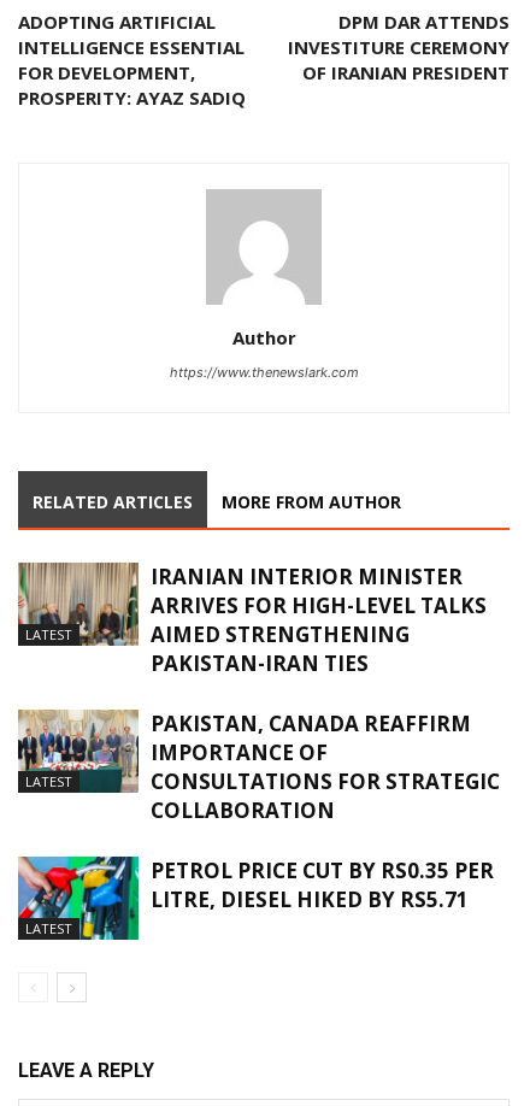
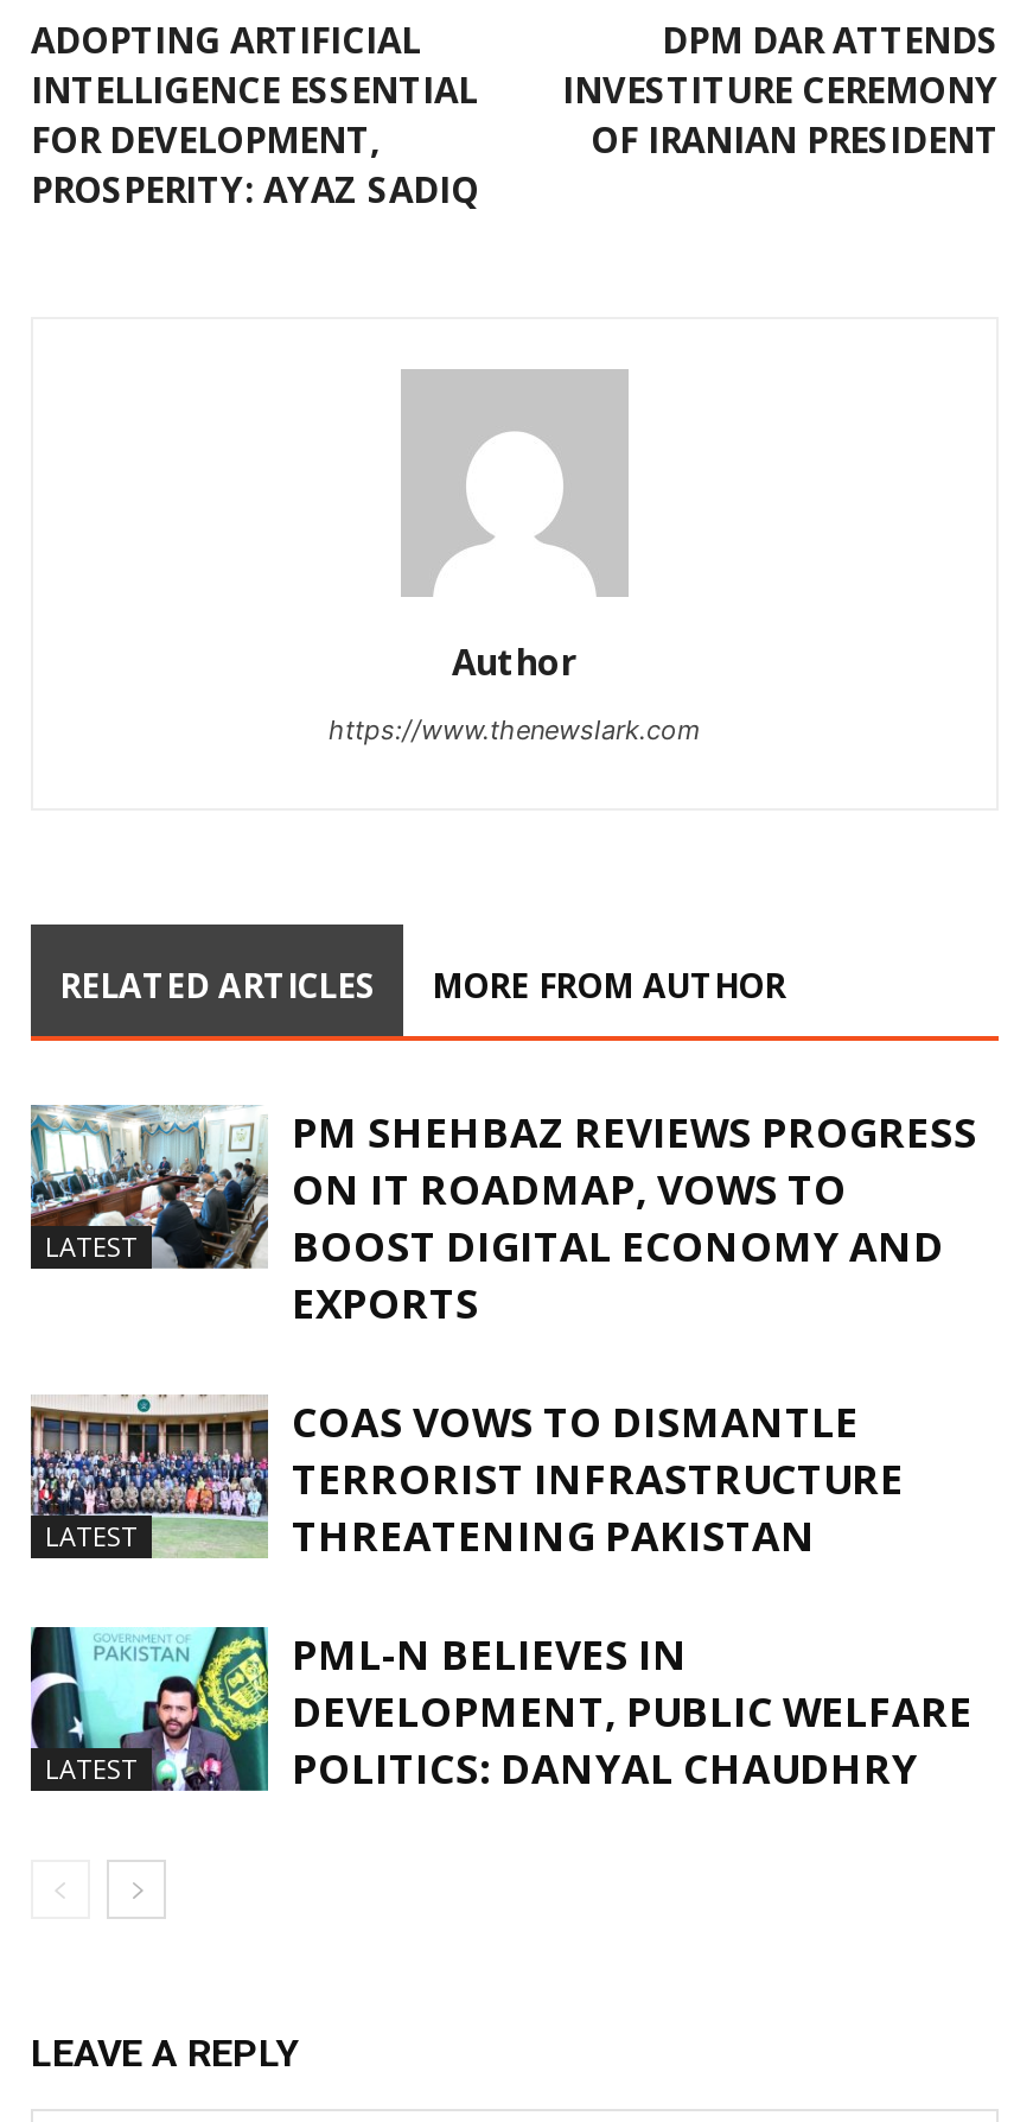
[17,561,487,677] [image] | IRANIAN INTERIOR MINISTER | ARRIVES FOR HIGH-LEVEL TALKS | AIMED STRENGTHENING | PAKISTAN-IRAN TIES -> [28,1103,977,1330] [image] | PM SHEHBAZ REVIEWS PROGRESS | ON IT ROADMAP, VOWS TO | BOOST DIGITAL ECONOMY AND | EXPORTS
[18,710,500,824] [image] | PAKISTAN, CANADA REAFFIRM | IMPORTANCE OF | CONSULTATIONS FOR STRATEGIC | COLLABORATION -> [28,1394,904,1563] [image] | COAS VOWS TO DISMANTLE | TERRORIST INFRASTRUCTURE | THREATENING PAKISTAN
[17,855,494,941] [image] | PETROL PRICE CUT BY RS0.35 PER | LITRE, DIESEL HIKED BY RS5.71 -> [28,1625,973,1796] [image] | PML-N BELIEVES IN | DEVELOPMENT, PUBLIC WELFARE | POLITICS: DANYAL CHAUDHRY

